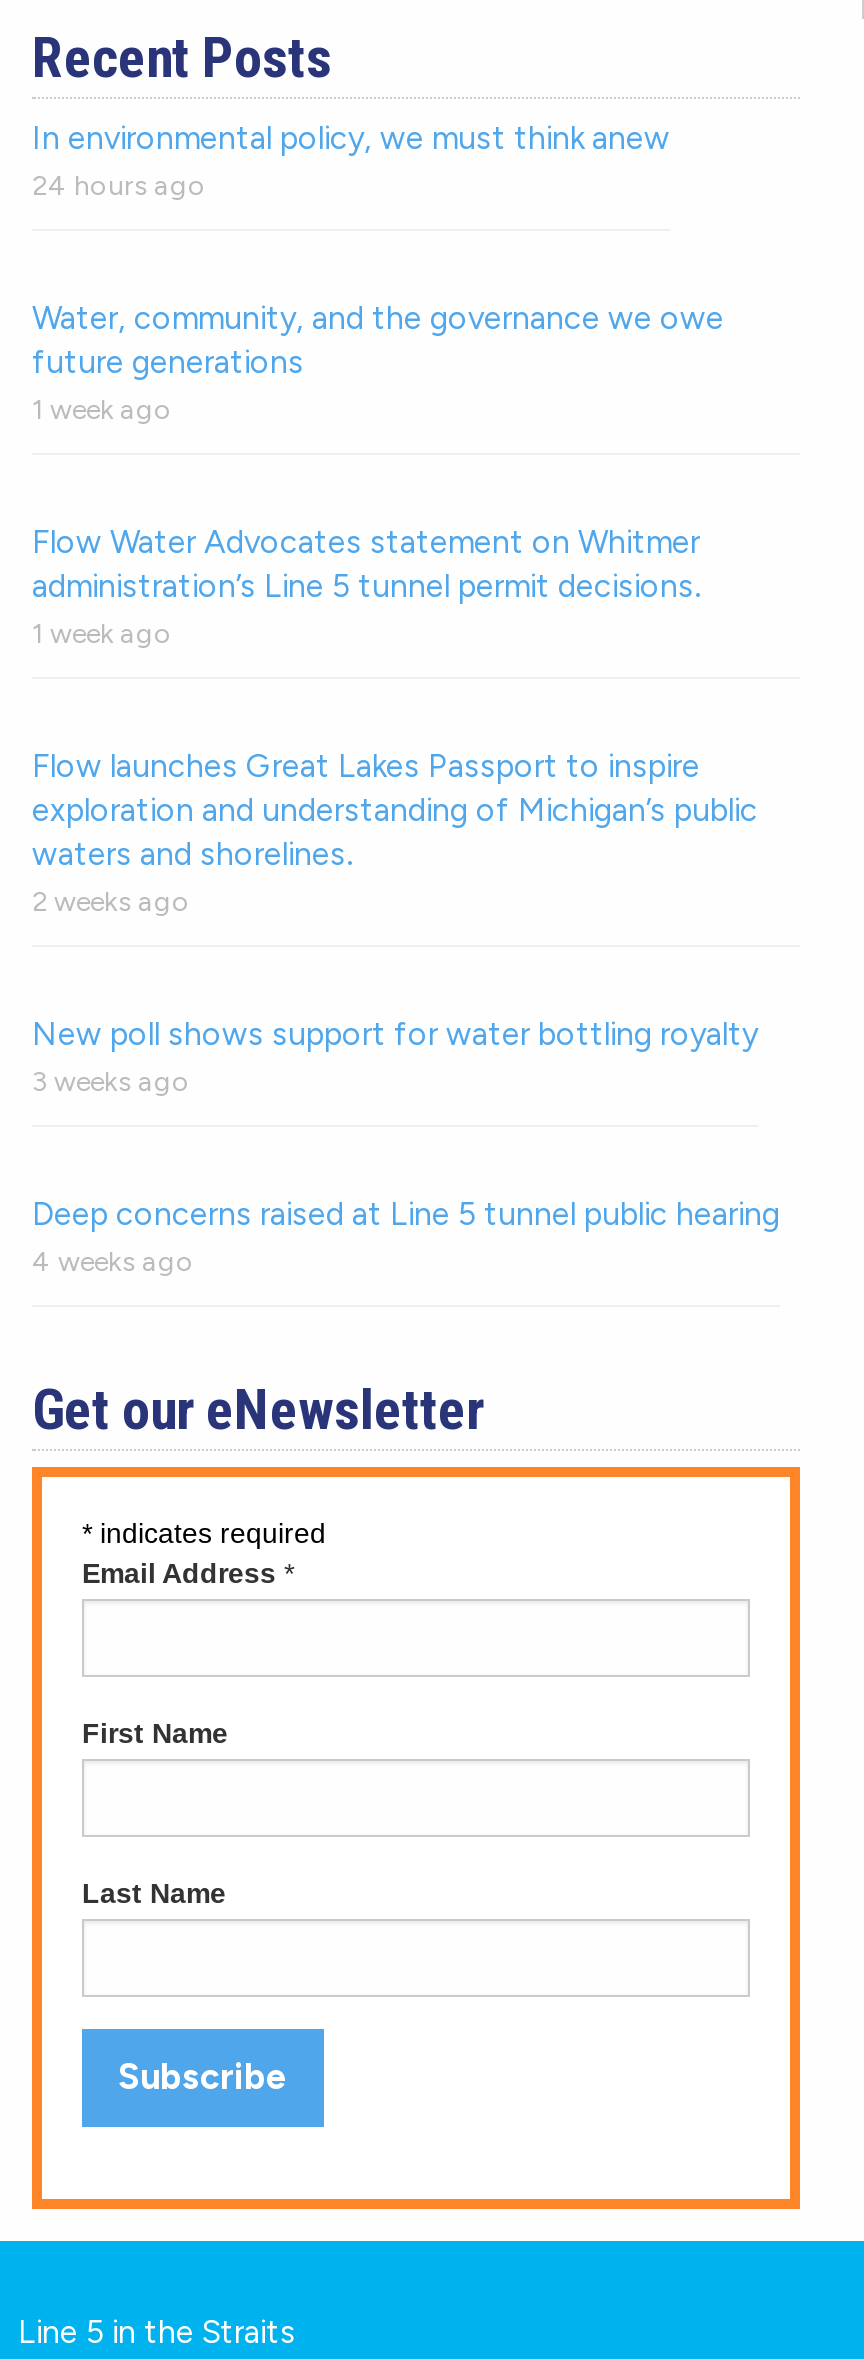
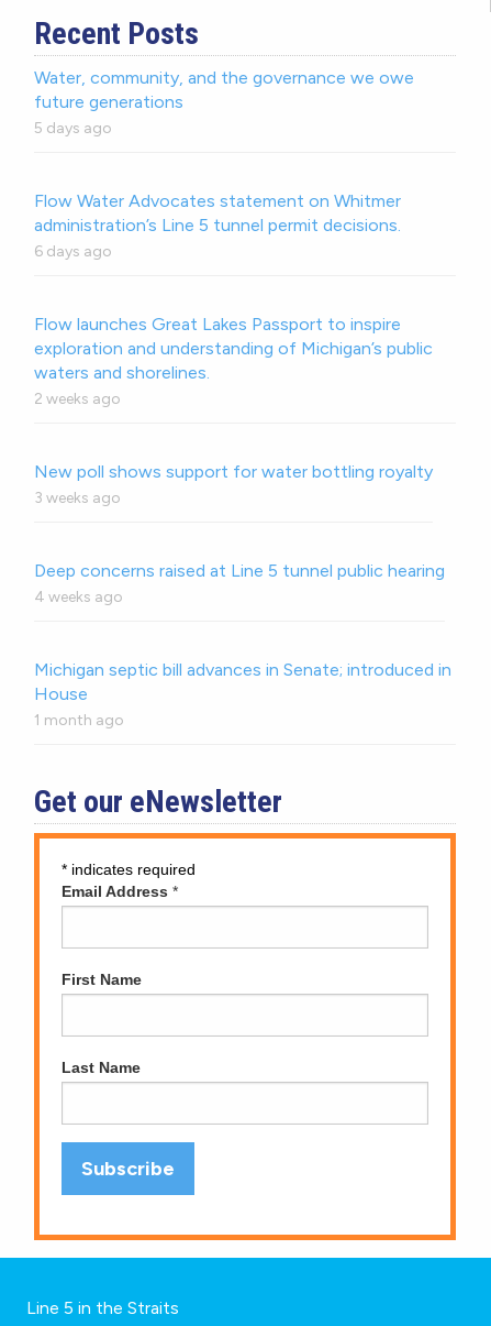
[32,119,670,203] In environmental policy, we must think anew | 24 hours ago -> none
moved [32,299,724,381] -> [34,67,414,112]: Water, community, and the governance we owe | future generations
[32,393,172,427] 1 week ago -> [34,118,112,137] 5 days ago
moved [32,523,700,605] -> [34,190,401,235]: Flow Water Advocates statement on Whitmer | administration’s Line 5 tunnel permit decisions.
[32,617,172,651] 1 week ago -> [34,242,112,260] 6 days ago
moved [32,747,780,1279] -> [34,313,445,606]: Flow launches Great Lakes Passport to inspire | exploration and understanding of Michigan’s public | waters and shorelines. | 2 weeks ago | New poll shows support for water bottling royalty | 3 weeks ago | Deep concerns raised at Line 5 tunnel public hearing | 4 weeks ago
none -> [34,659,451,729] Michigan septic bill advances in Senate; introduced in | House | 1 month ago

